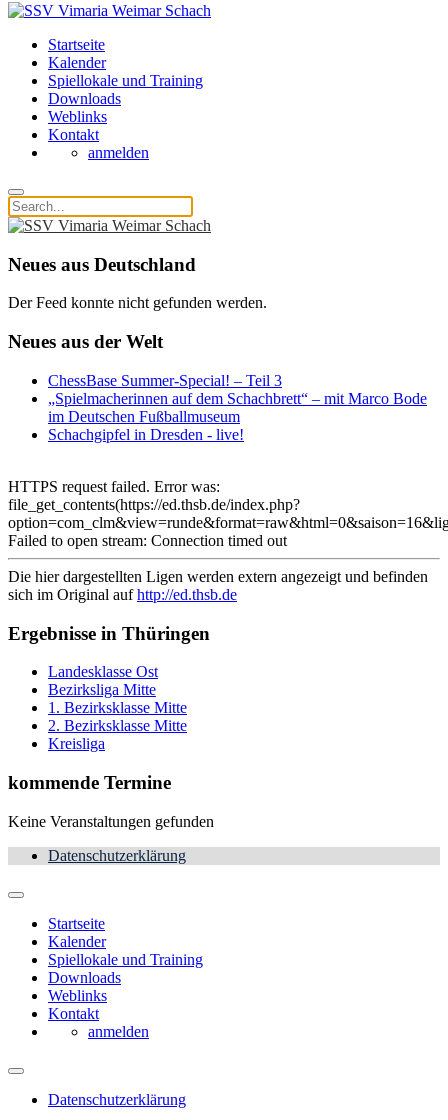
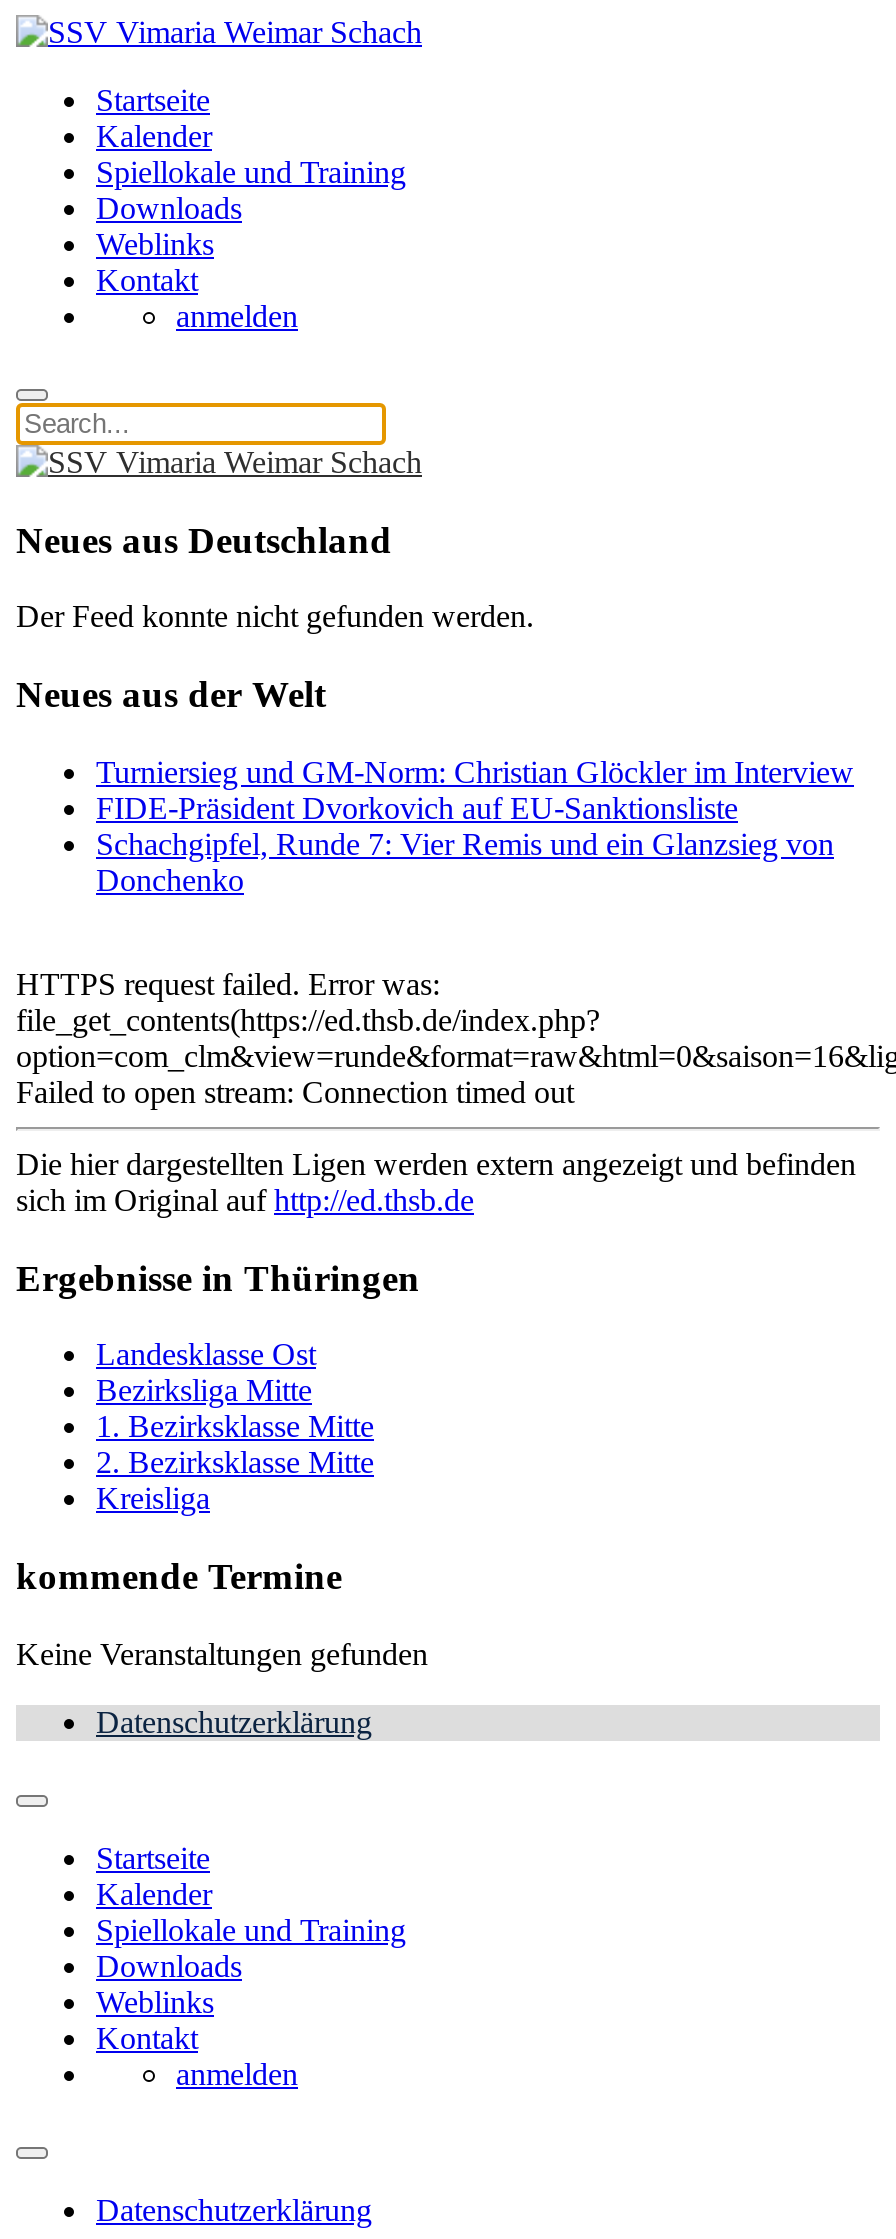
[48,372,427,443] ChessBase Summer-Special! – Teil 3 | „Spielmacherinnen auf dem Schachbrett“ – mit Marco Bode | im Deutschen Fußballmuseum | Schachgipfel in Dresden - live! -> [96,755,854,897] Turniersieg und GM-Norm: Christian Glöckler im Interview | FIDE-Präsident Dvorkovich auf EU-Sanktionsliste | Schachgipfel, Runde 7: Vier Remis und ein Glanzsieg von | Donchenko

